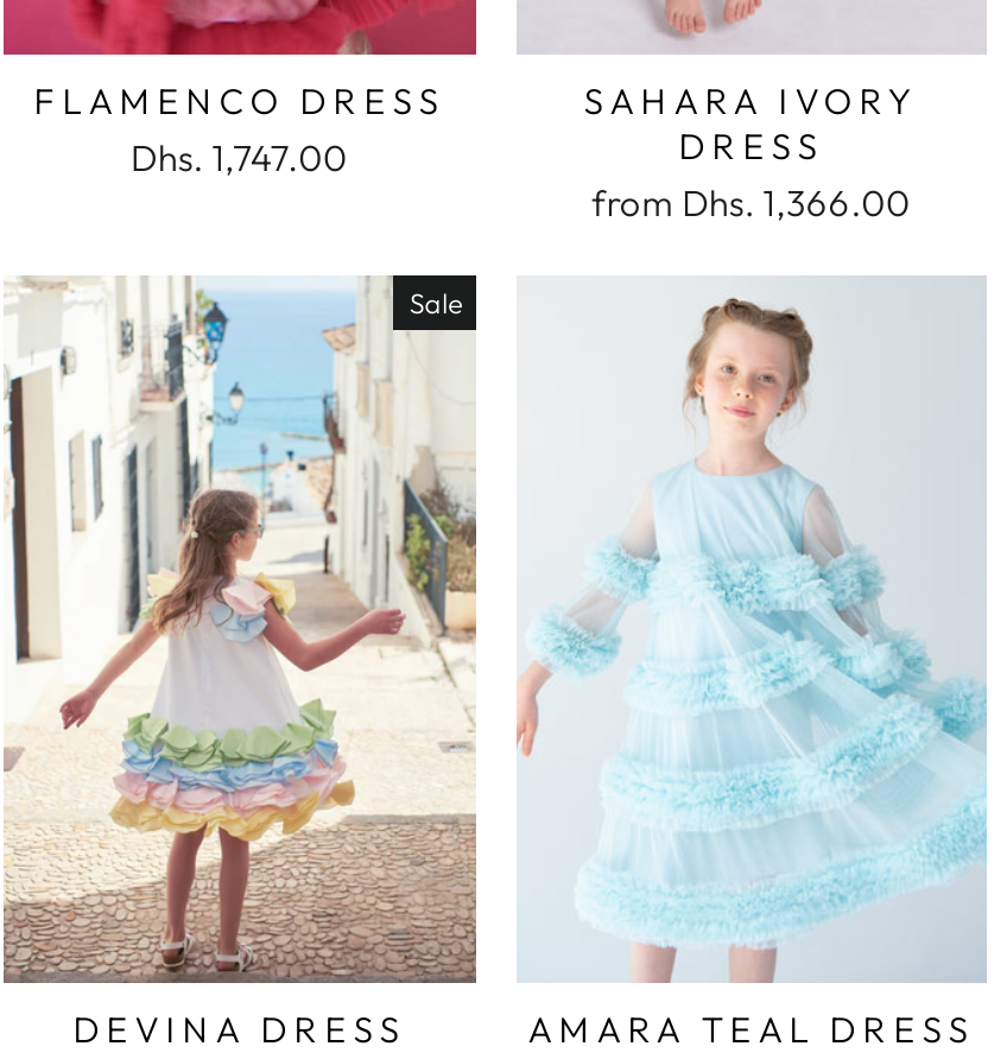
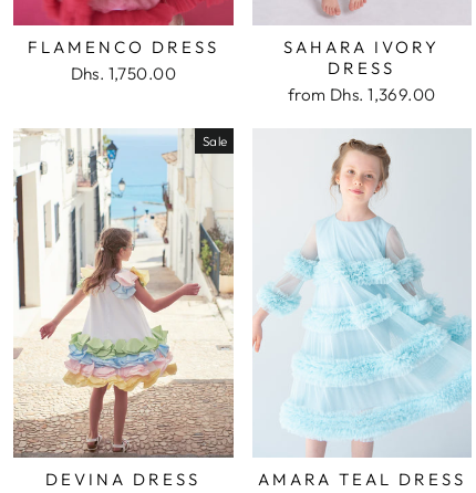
[131,136,348,181] Dhs. 1,747.00 -> [70,63,176,84] Dhs. 1,750.00
[591,181,911,226] from Dhs. 1,366.00 -> [288,84,436,105] from Dhs. 1,369.00

